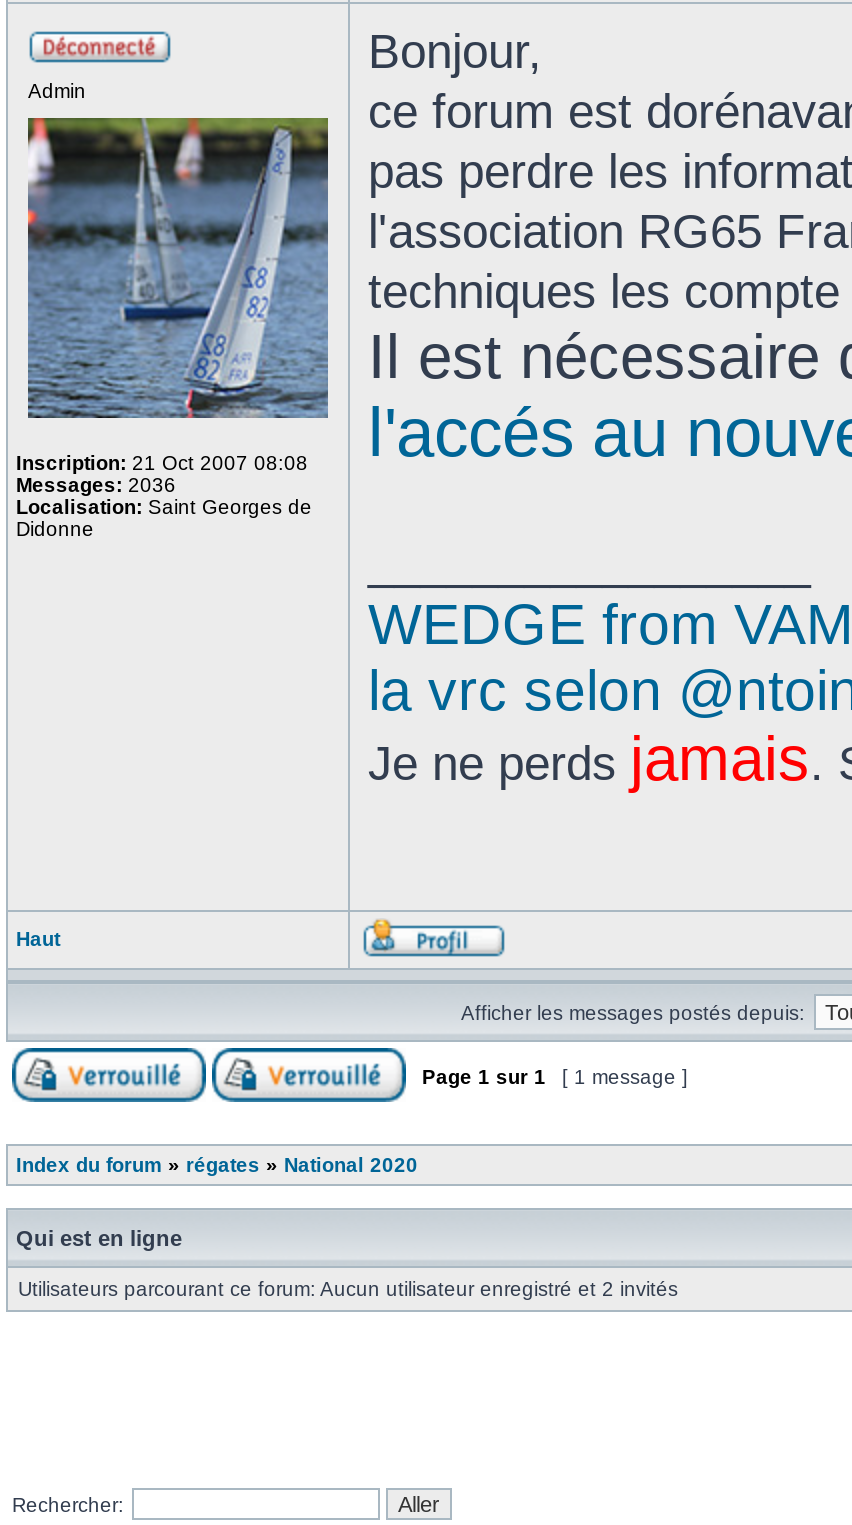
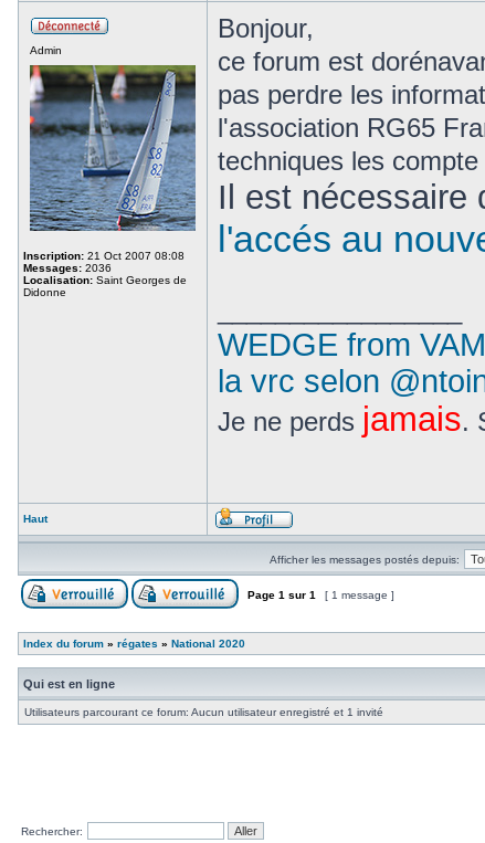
[18,1278,678,1300] Utilisateurs parcourant ce forum: Aucun utilisateur enregistré et 2 invités -> [24,706,383,718] Utilisateurs parcourant ce forum: Aucun utilisateur enregistré et 1 invité

